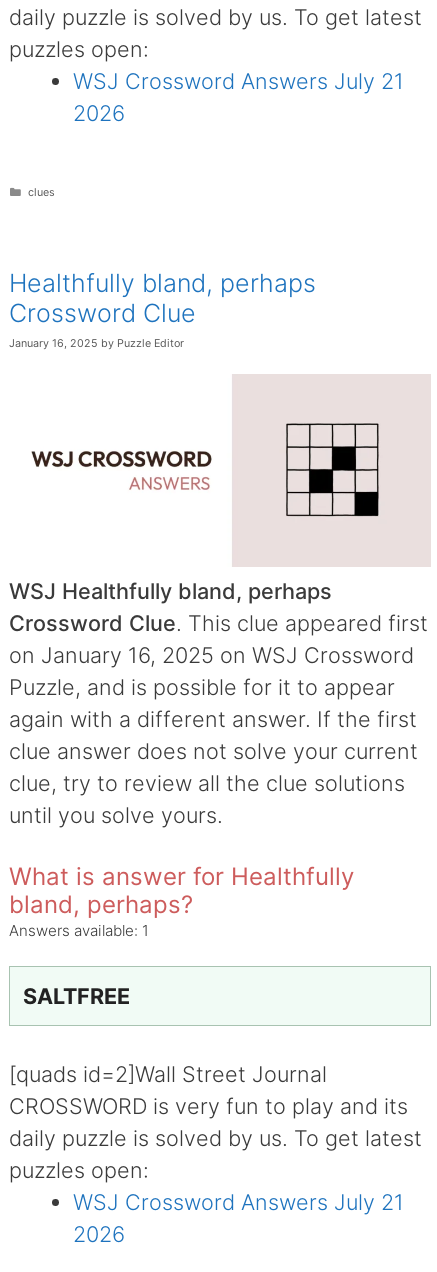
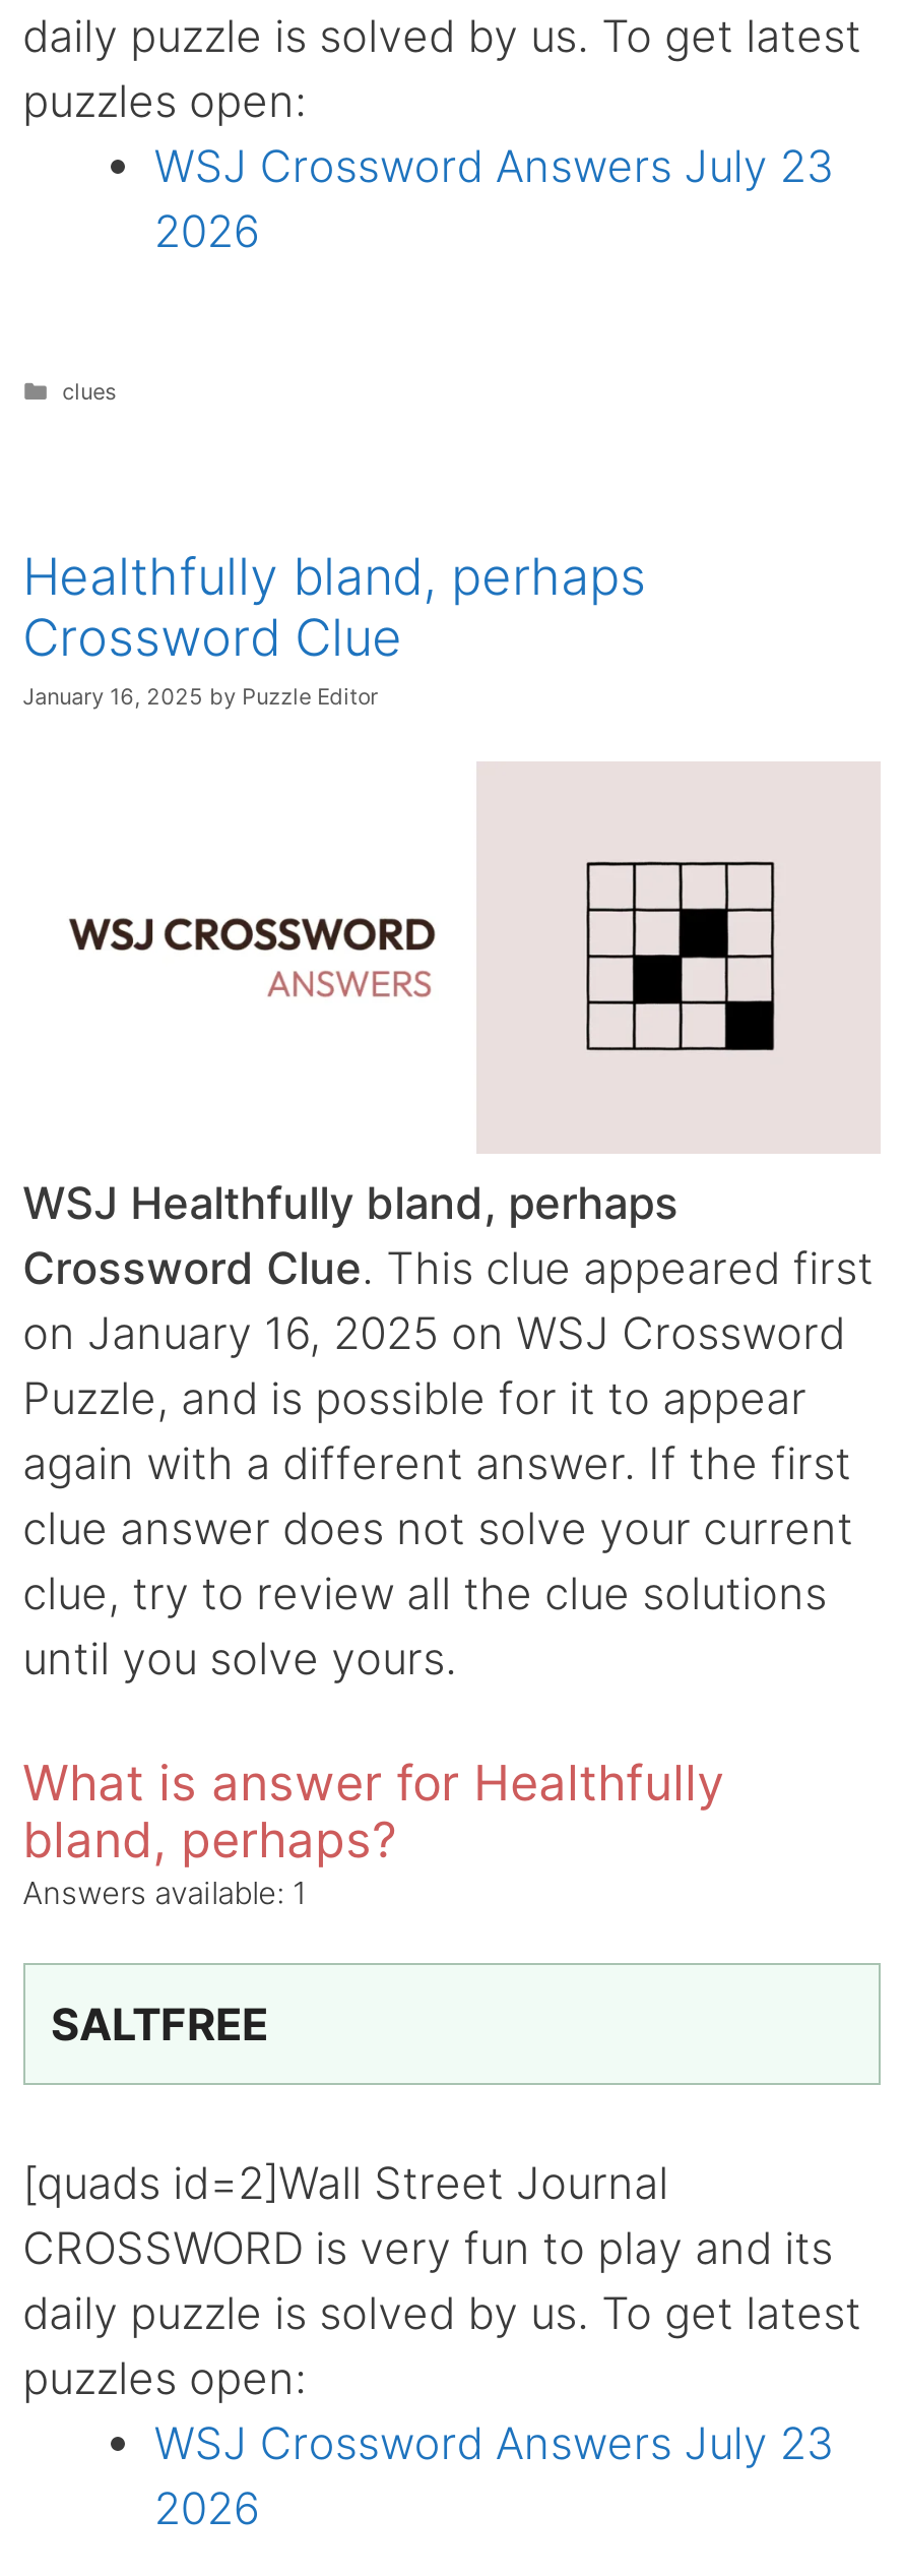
[73,68,404,94] WSJ Crossword Answers July 21 -> [154,139,835,192] WSJ Crossword Answers July 23
[73,1189,404,1215] WSJ Crossword Answers July 21 -> [154,2417,835,2469] WSJ Crossword Answers July 23

